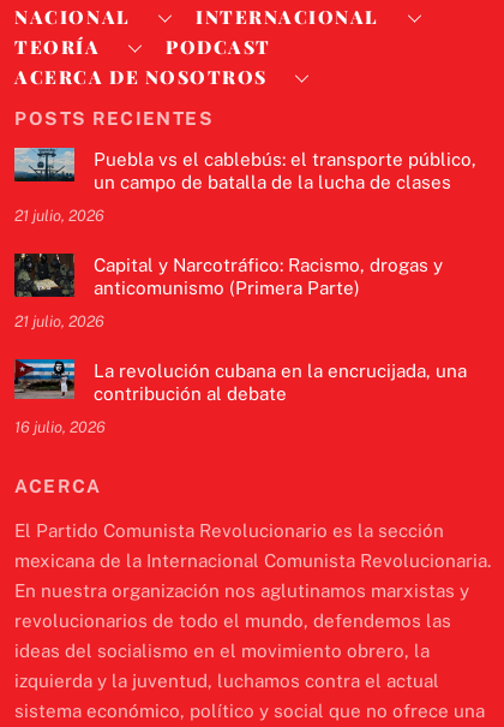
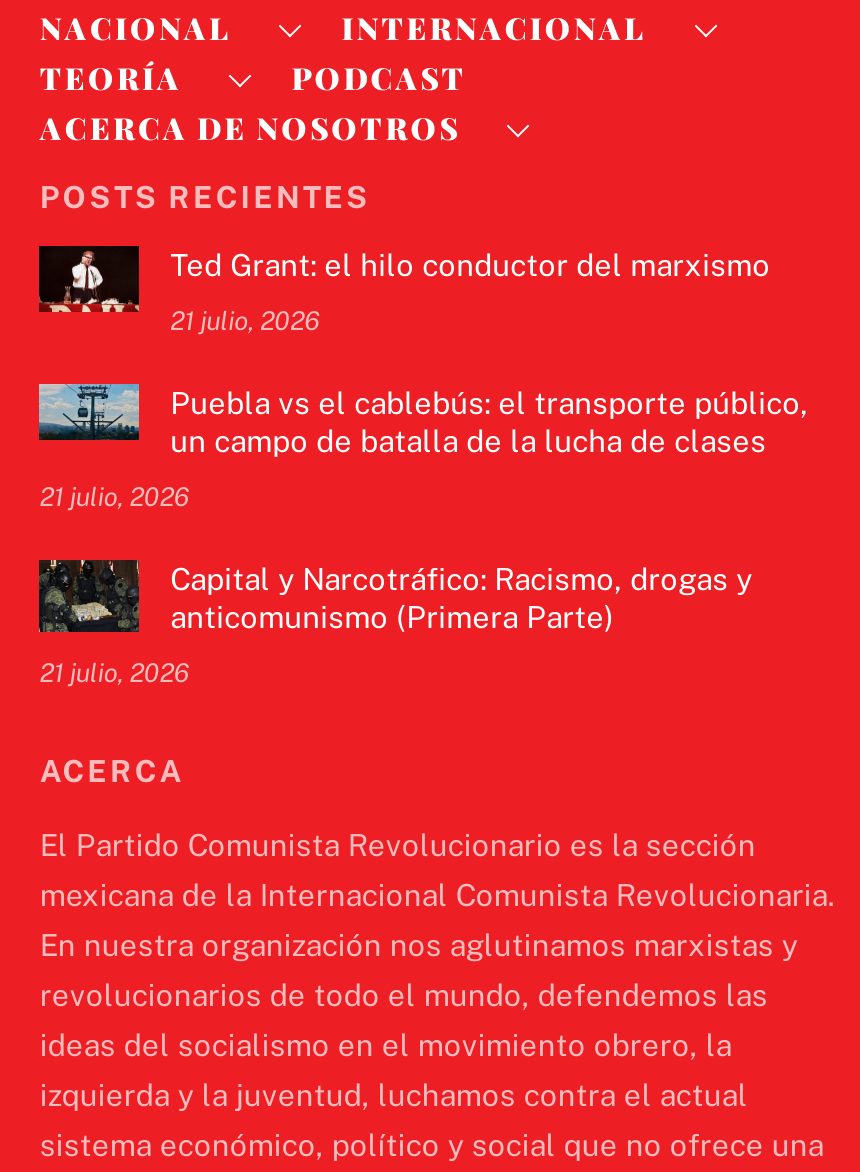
none -> [37,244,770,336] [image] | Ted Grant: el hilo conductor del marxismo | 21 julio, 2026
moved [13,149,476,331] -> [37,386,808,688]: [image] | Puebla vs el cablebús: el transporte público, | un campo de batalla de la lucha de clases | 21 julio, 2026 | Capital y Narcotráfico: Racismo, drogas y | anticomunismo (Primera Parte) | 21 julio, 2026
[13,358,466,436] [image] | La revolución cubana en la encrucijada, una | contribución al debate | 16 julio, 2026 -> none

